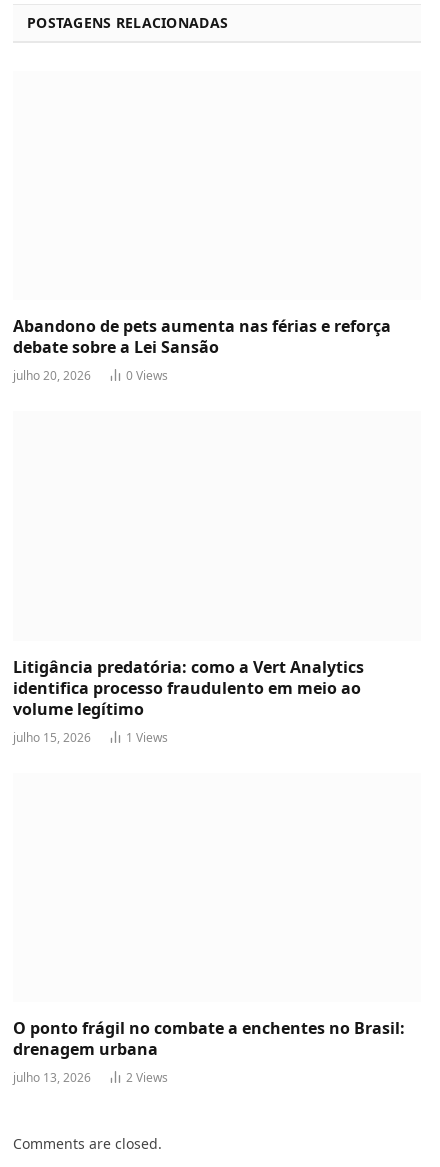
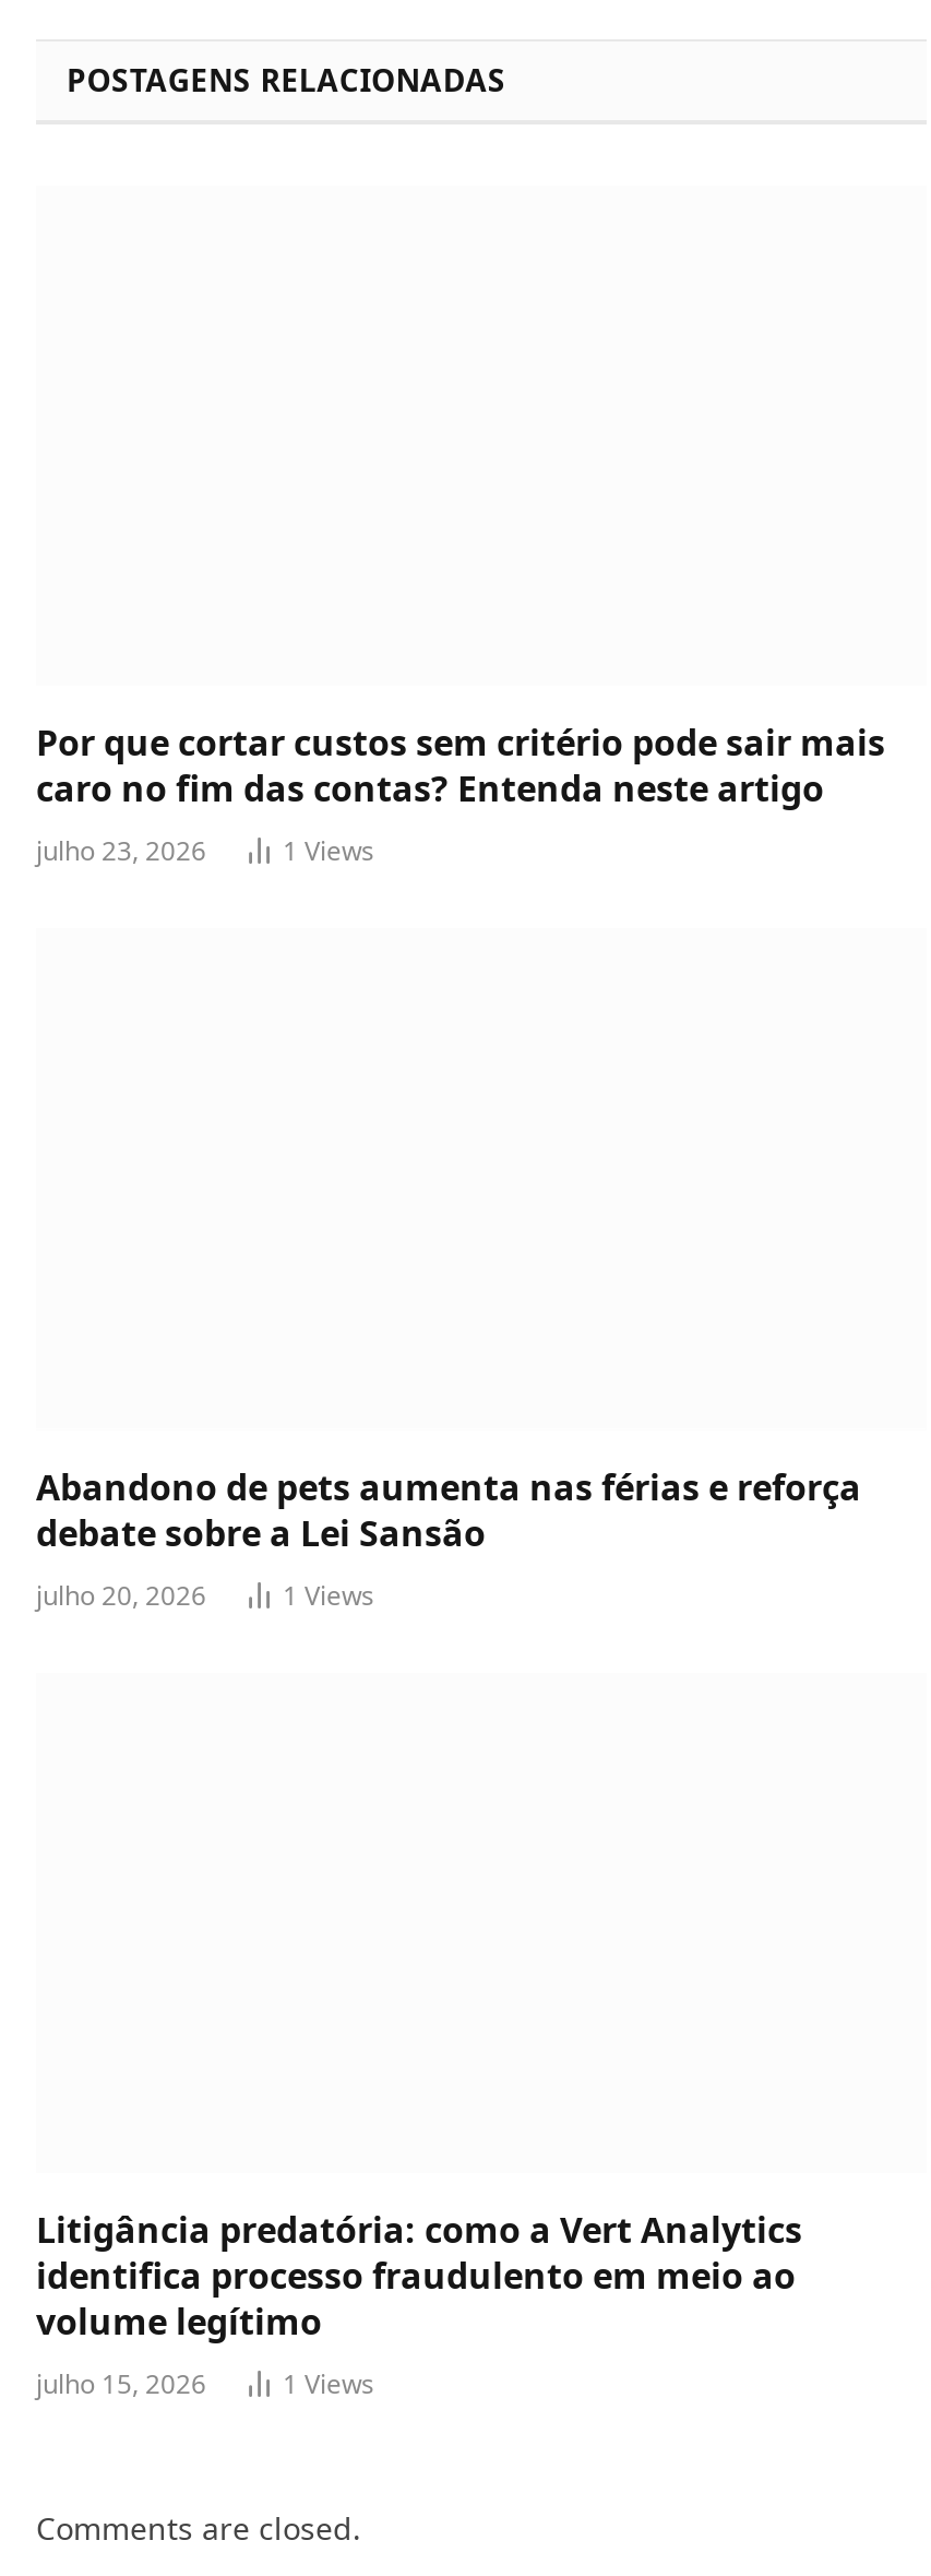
none -> [36,720,885,870] Por que cortar custos sem critério pode sair mais | caro no fim das contas? Entenda neste artigo | julho 23, 2026 | 1 Views
moved [13,315,391,745] -> [36,1463,861,2403]: Abandono de pets aumenta nas férias e reforça | debate sobre a Lei Sansão | julho 20, 2026 | Litigância predatória: como a Vert Analytics | identifica processo fraudulento em meio ao | volume legítimo | julho 15, 2026 | 1 Views
[126,367,168,384] 0 Views -> [283,1577,374,1614] 1 Views
[13,1017,405,1086] O ponto frágil no combate a enchentes no Brasil: | drenagem urbana | julho 13, 2026 | 2 Views -> none

